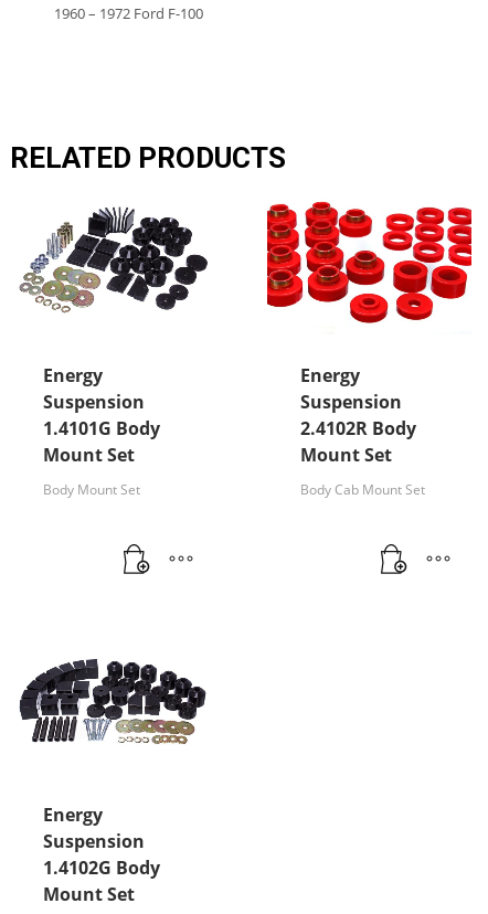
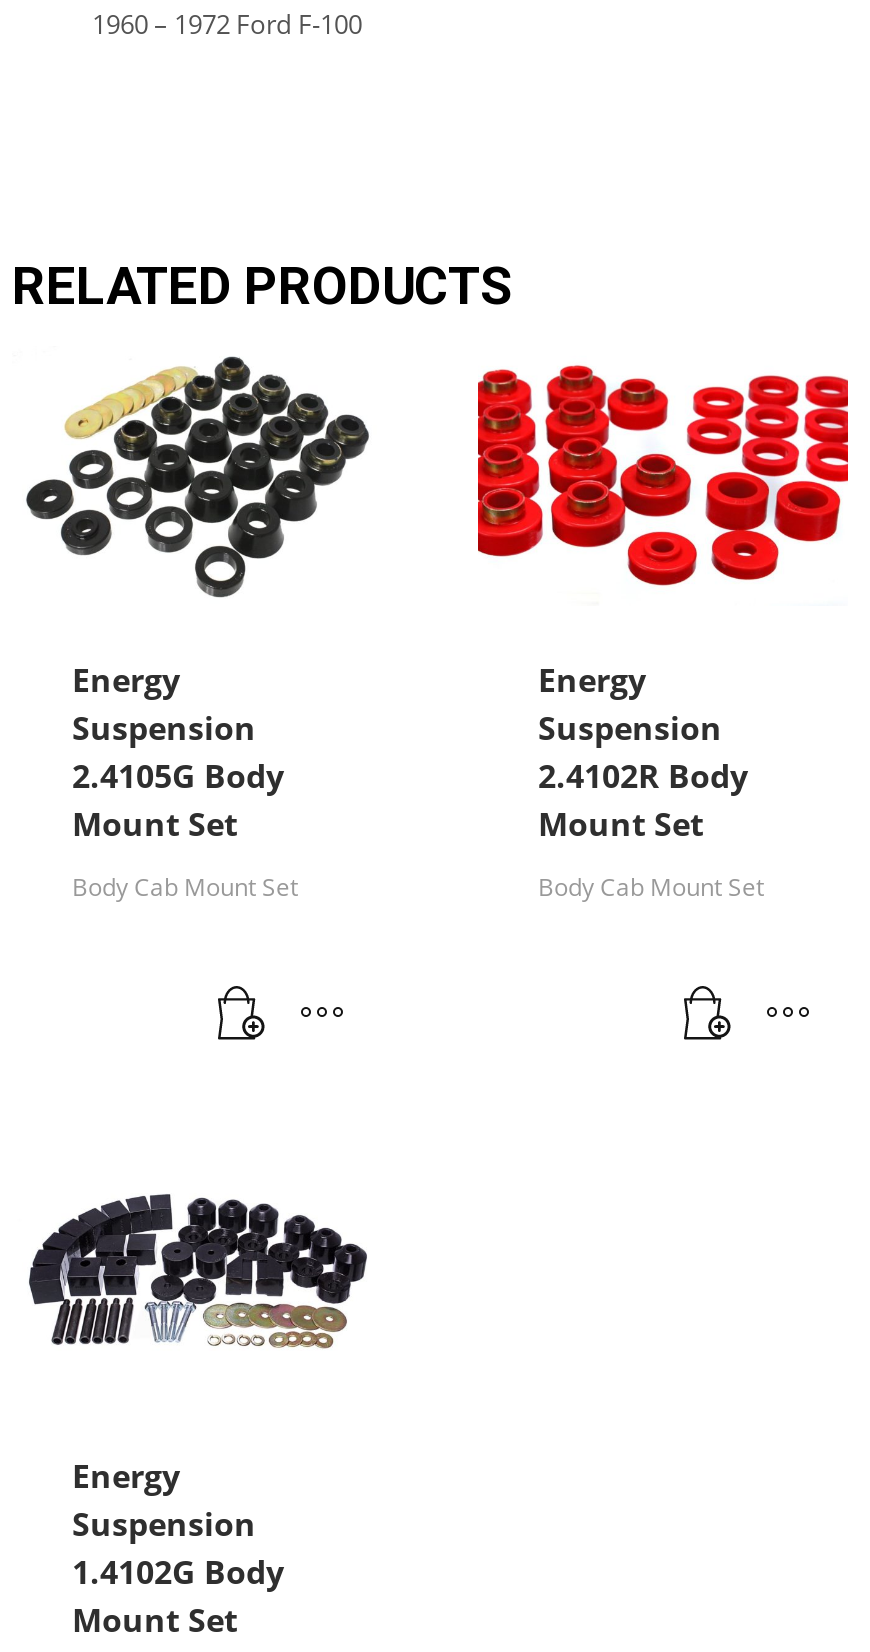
[18,196,209,330] [image] -> [24,354,370,600] [image]
[43,416,160,440] 1.4101G Body -> [72,753,284,797] 2.4105G Body
[43,480,140,499] Body Mount Set -> [72,869,298,903] Body Cab Mount Set

